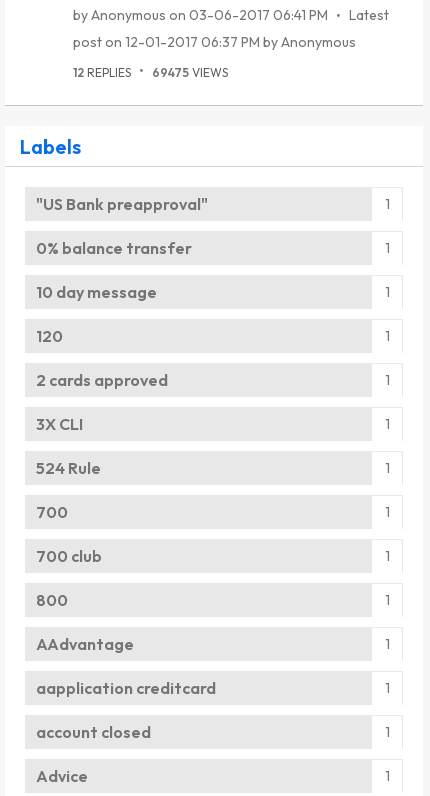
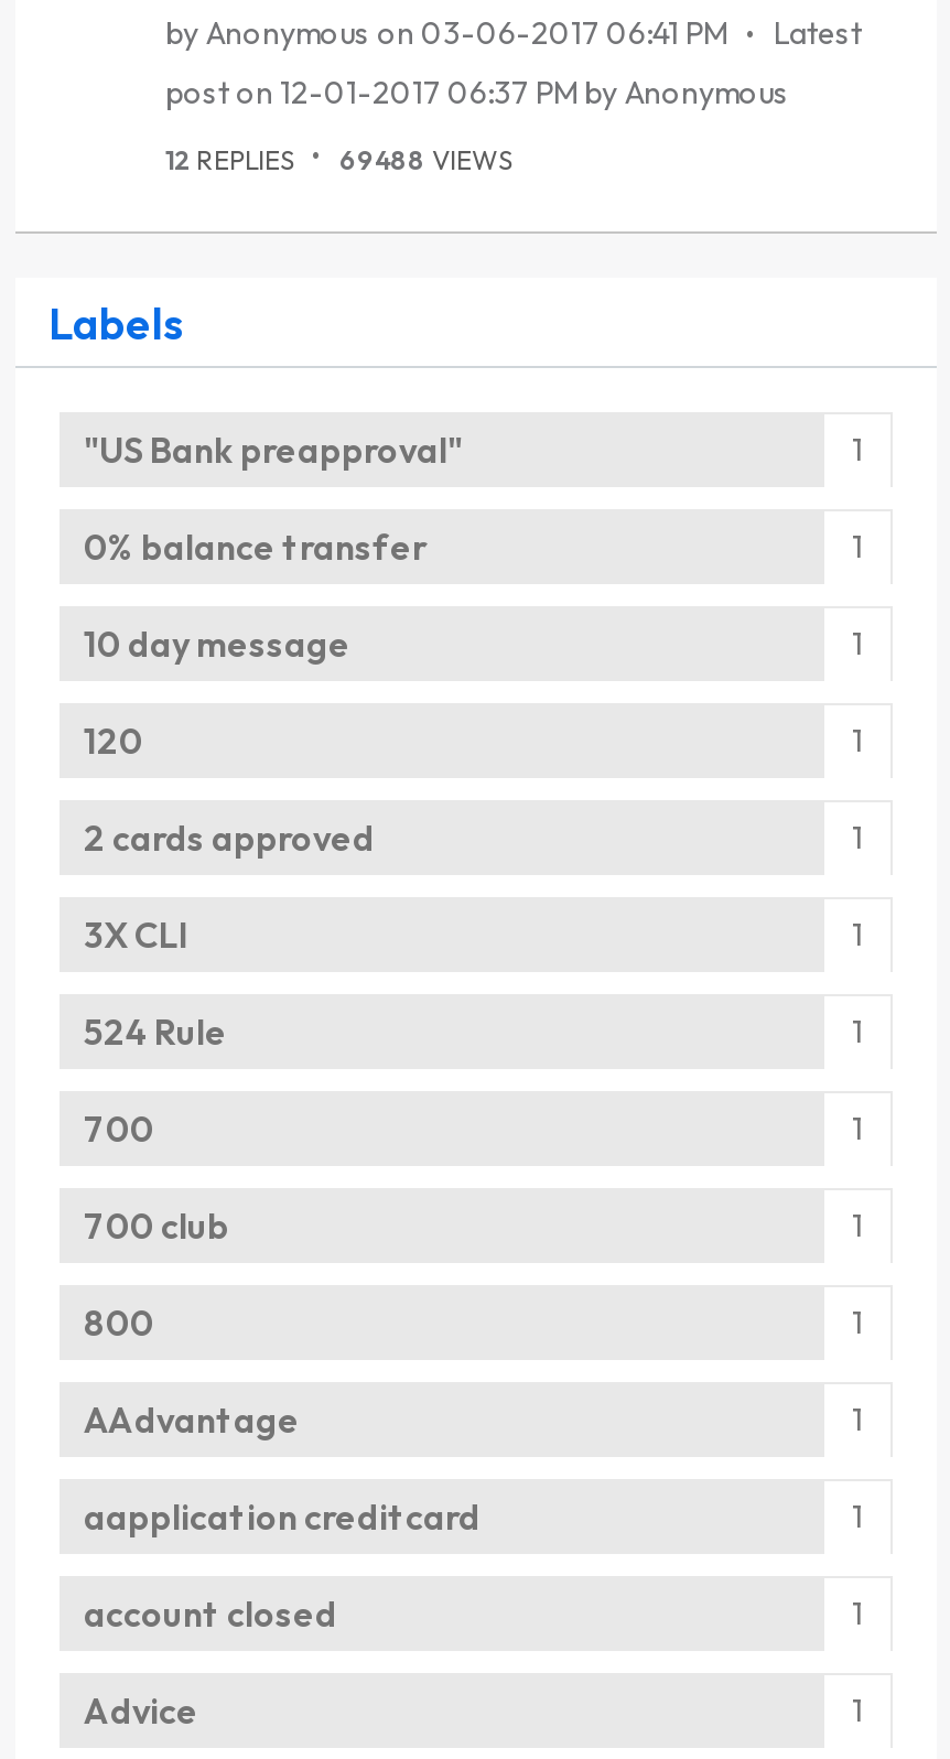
[73,64,228,79] 12 REPLIES 69475 VIEWS -> [165,142,511,175] 12 REPLIES 69488 VIEWS

